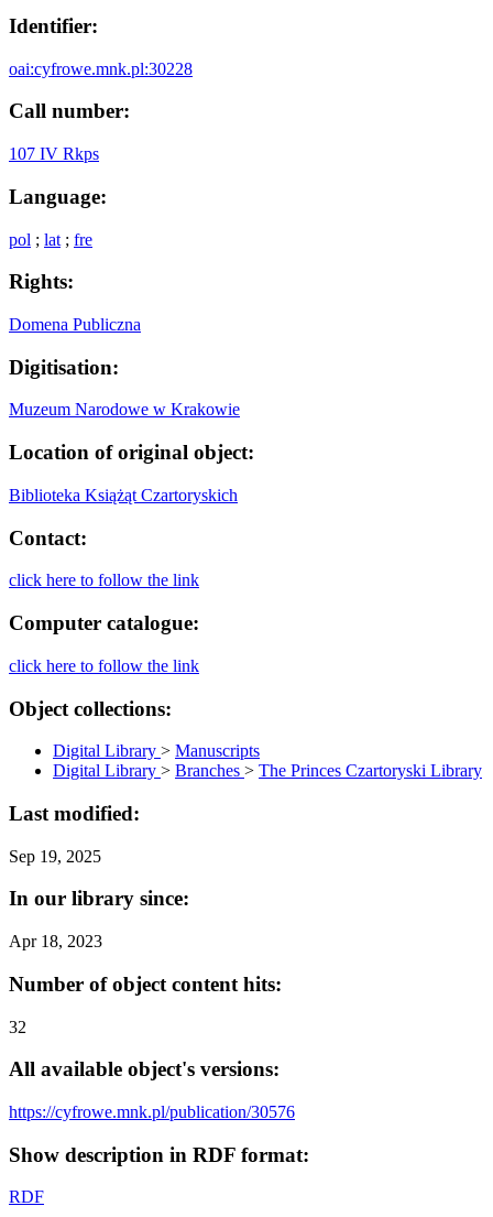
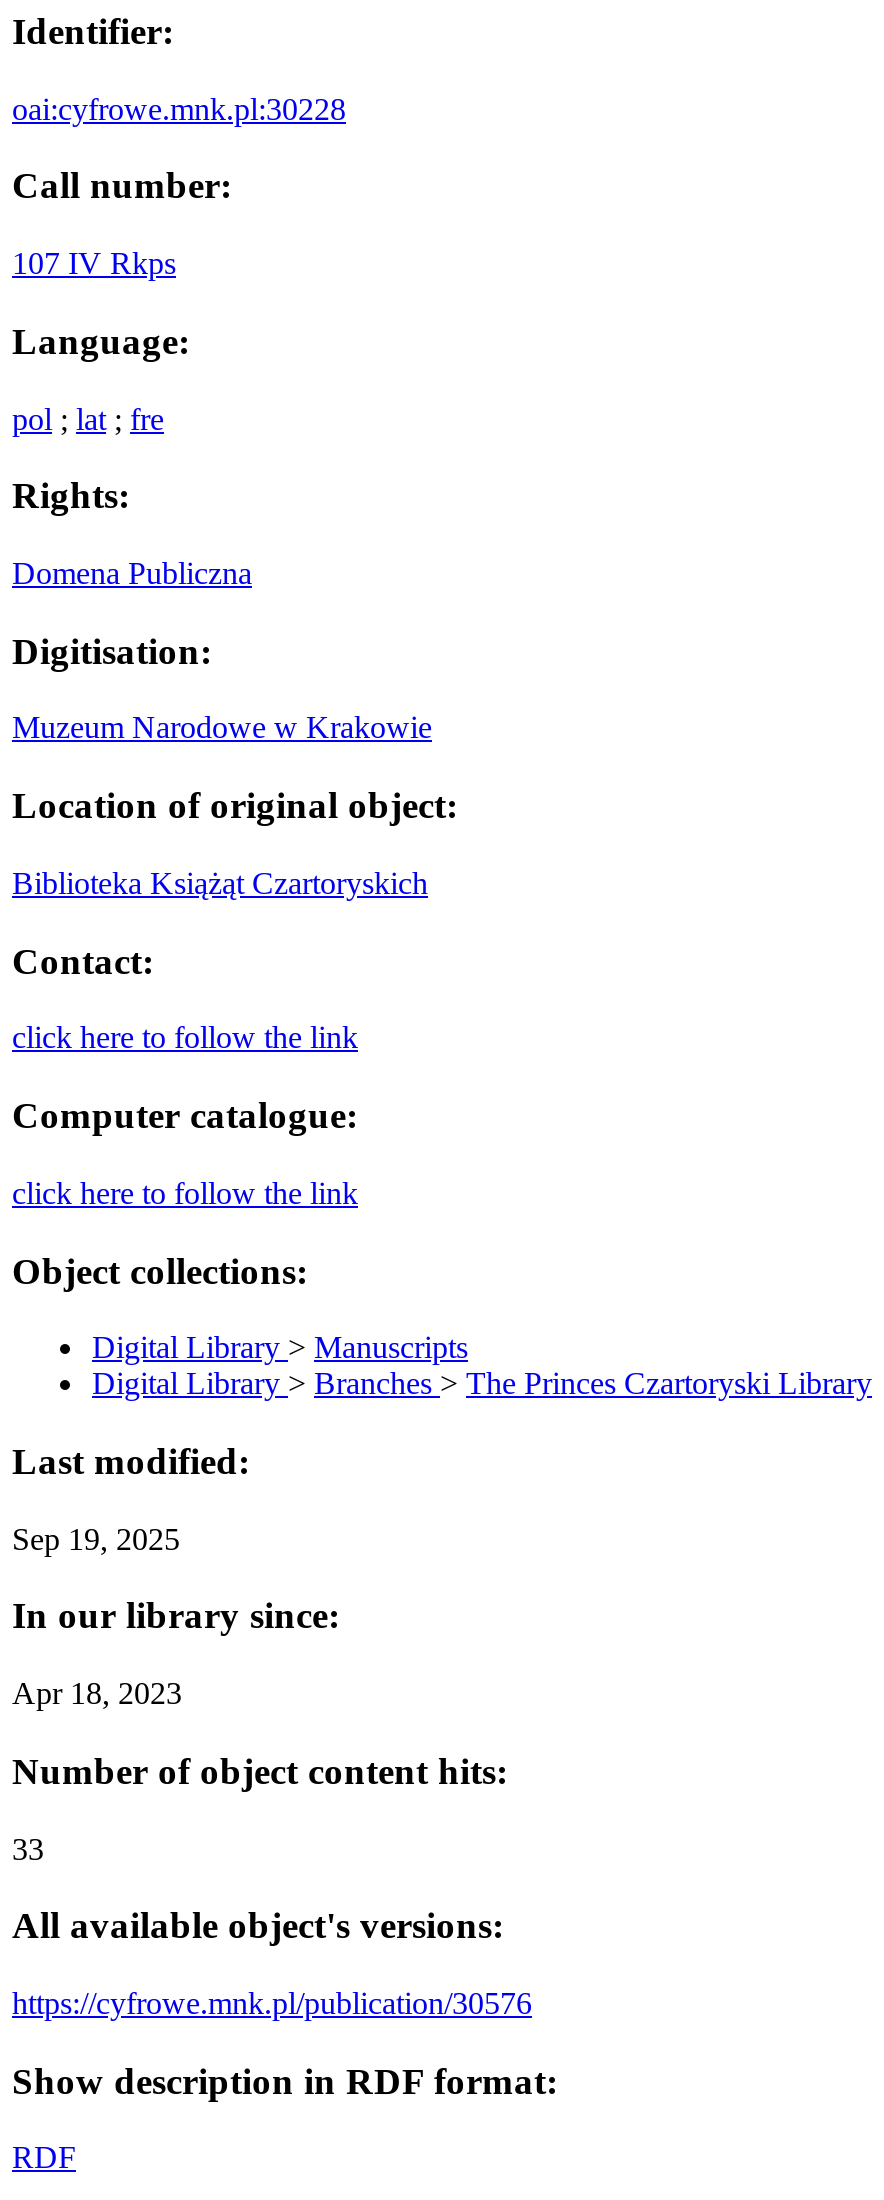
[9,1017,26,1036] 32 -> [12,1831,44,1865] 33

